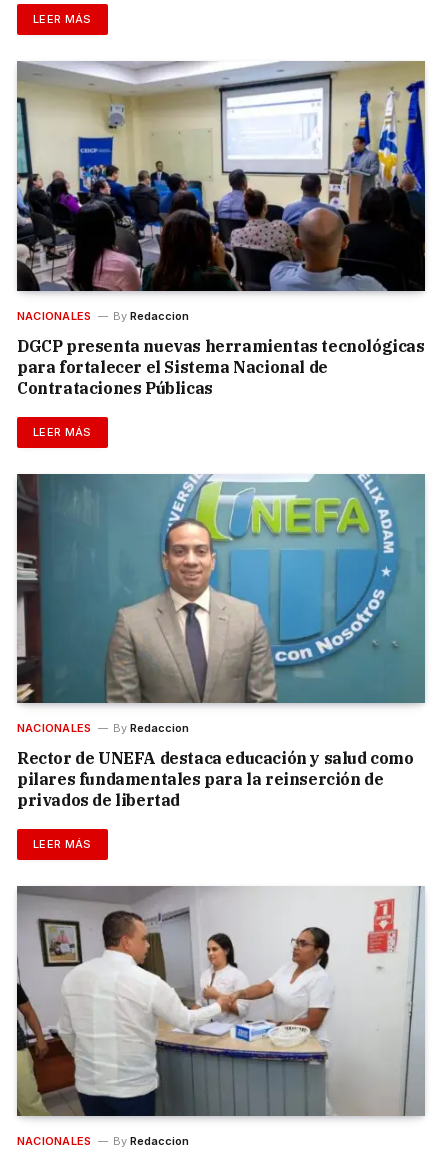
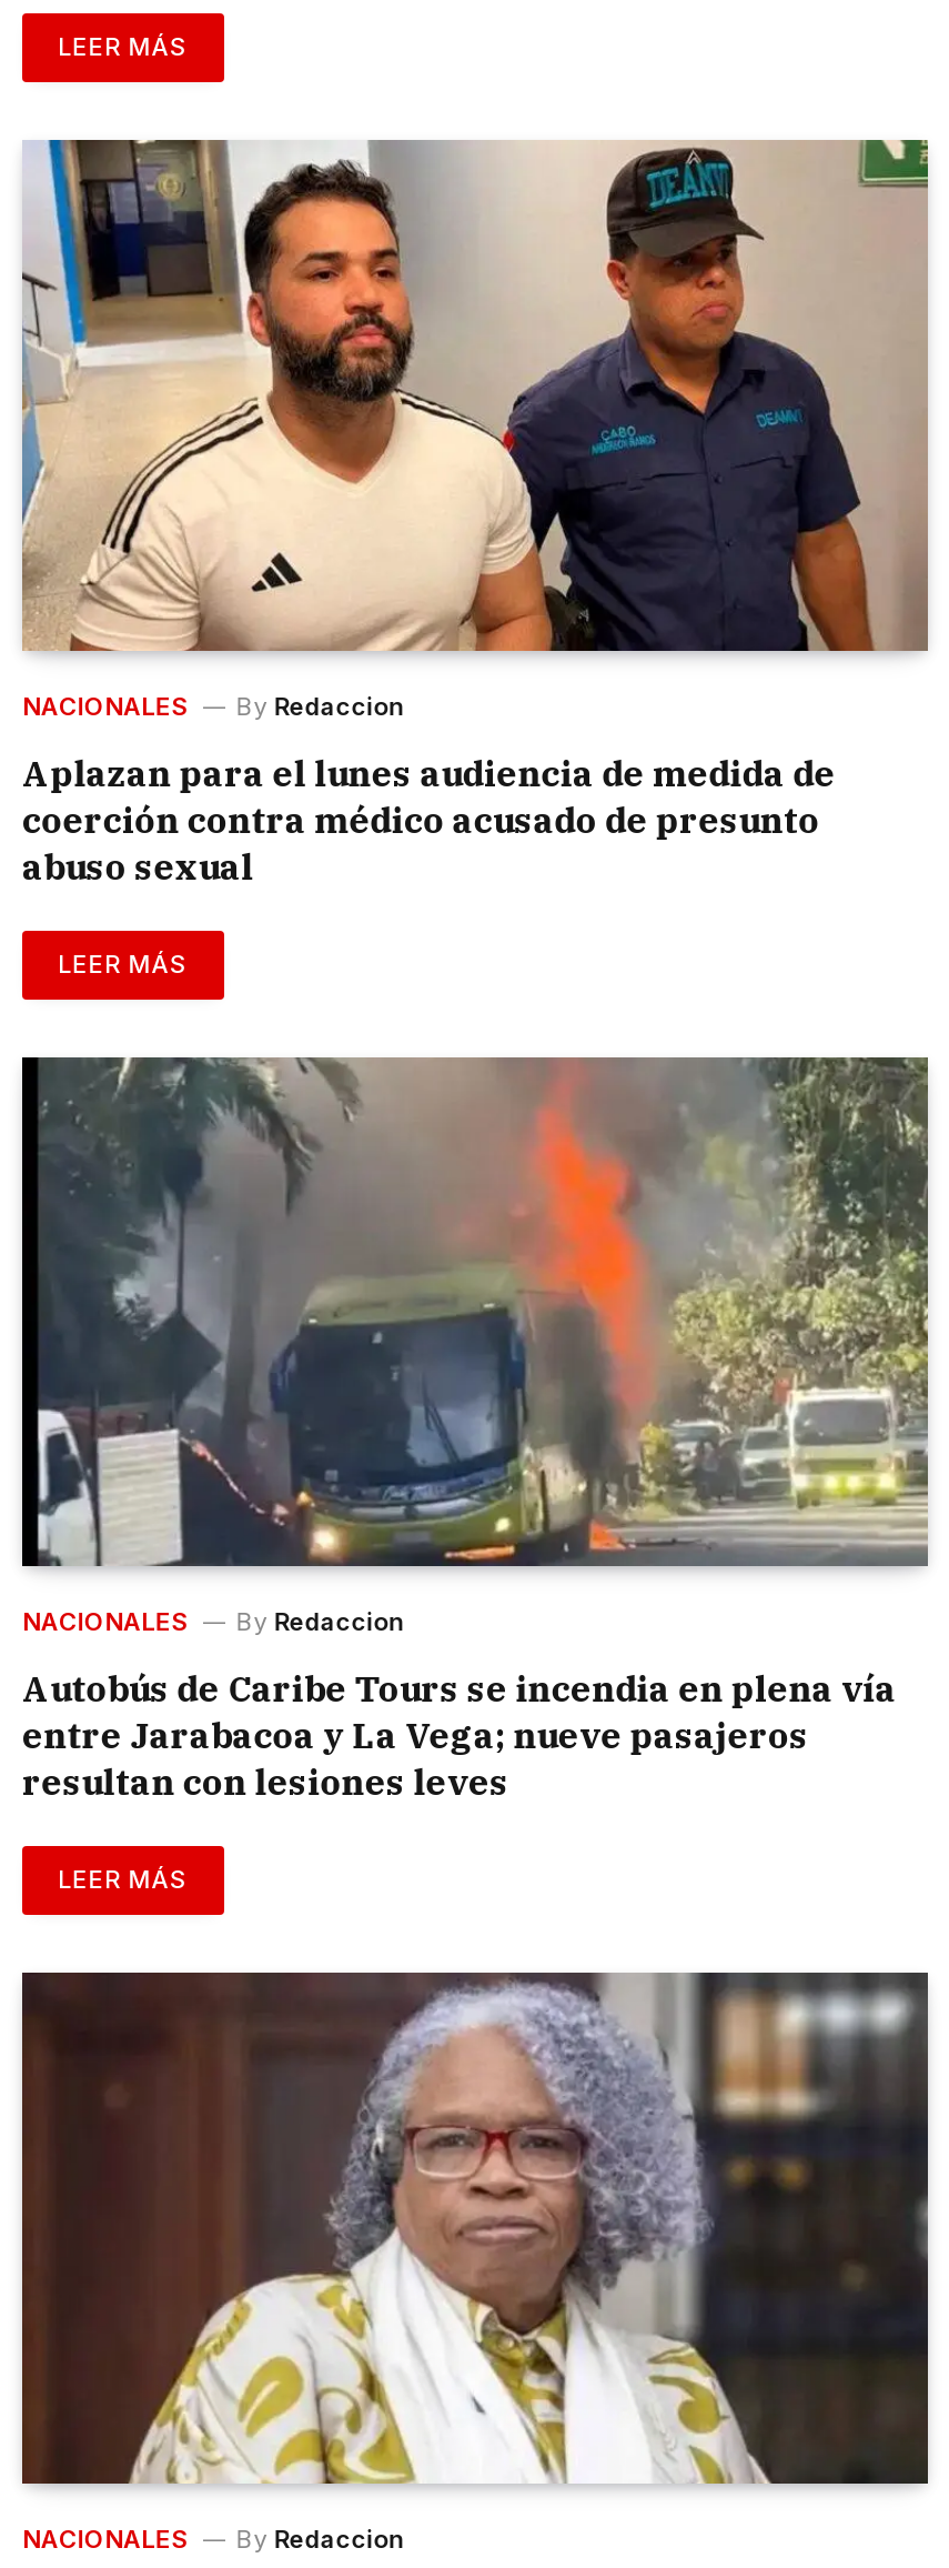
[16,61,426,292] [image] -> [20,138,930,653] [image]
[17,336,425,398] DGCP presenta nuevas herramientas tecnológicas | para fortalecer el Sistema Nacional de | Contrataciones Públicas -> [22,751,836,888] Aplazan para el lunes audiencia de medida de | coerción contra médico acusado de presunto | abuso sexual
[16,473,425,704] [image] -> [20,1055,930,1566] [image]
[17,748,414,810] Rector de UNEFA destaca educación y salud como | pilares fundamentales para la reinserción de | privados de libertad -> [22,1667,896,1805] Autobús de Caribe Tours se incendia en plena vía | entre Jarabacoa y La Vega; nueve pasajeros | resultan con lesiones leves
[16,886,425,1117] [image] -> [20,1970,930,2486] [image]

